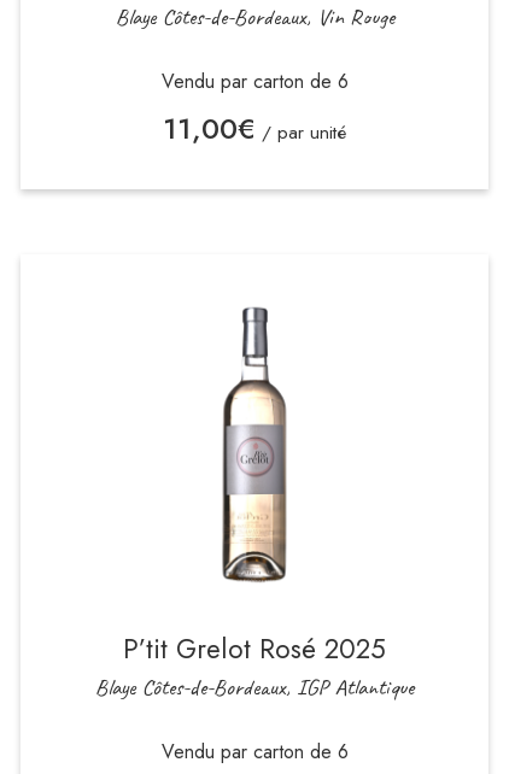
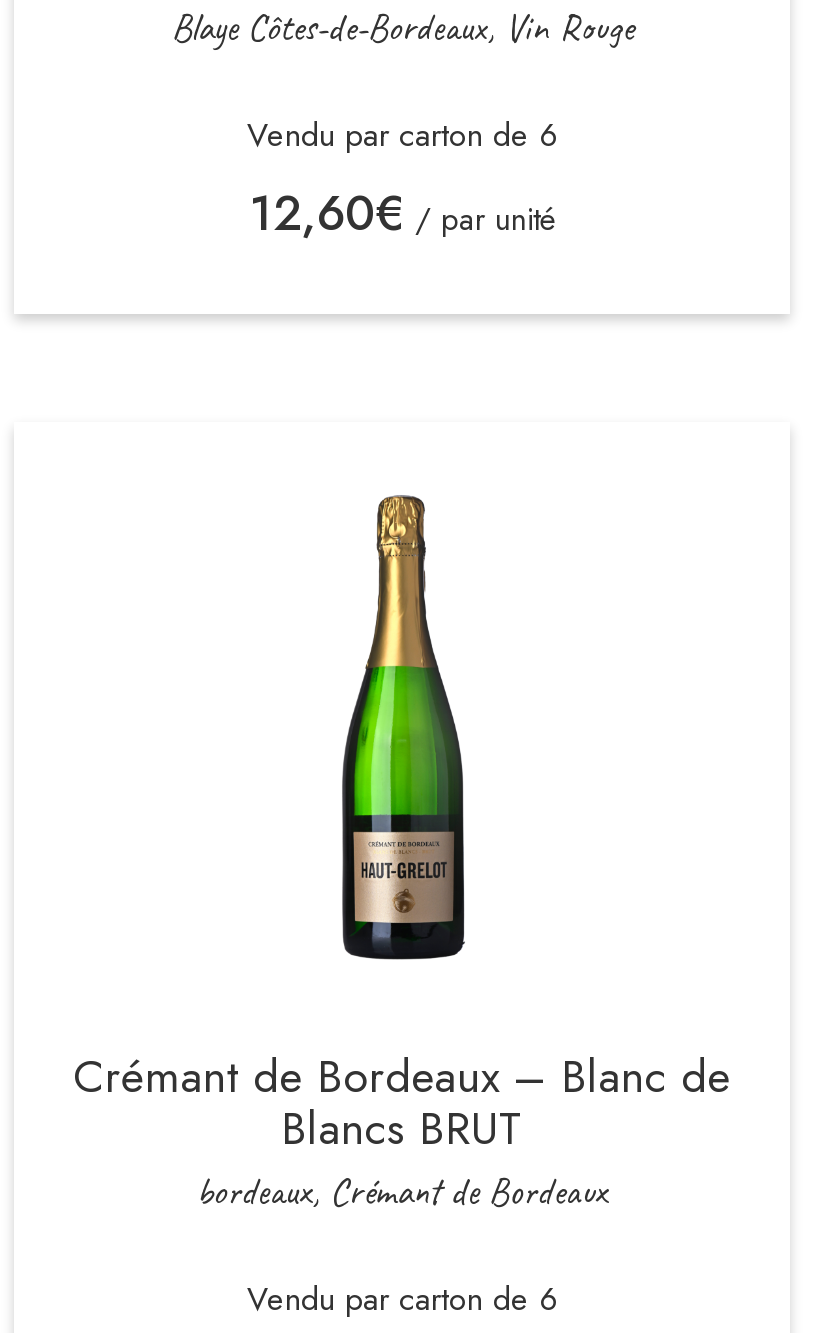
[163,108,346,150] 11,00€/ par unité -> [249,178,555,248] 12,60€/ par unité
[95,298,414,702] [image] | P’tit Grelot Rosé 2025 | Blaye Côtes-de-Bordeaux, IGP Atlantique -> [73,494,731,1216] [image] | Crémant de Bordeaux – Blanc de | Blancs BRUT | bordeaux, Crémant de Bordeaux

